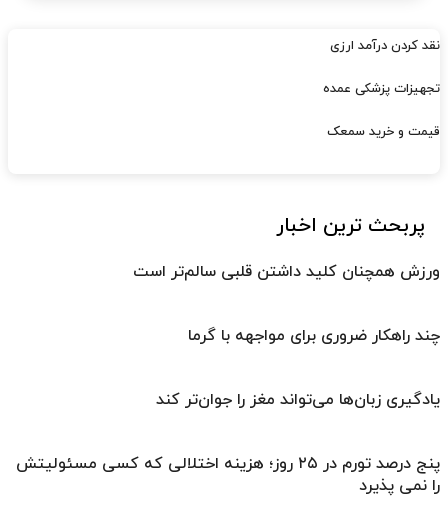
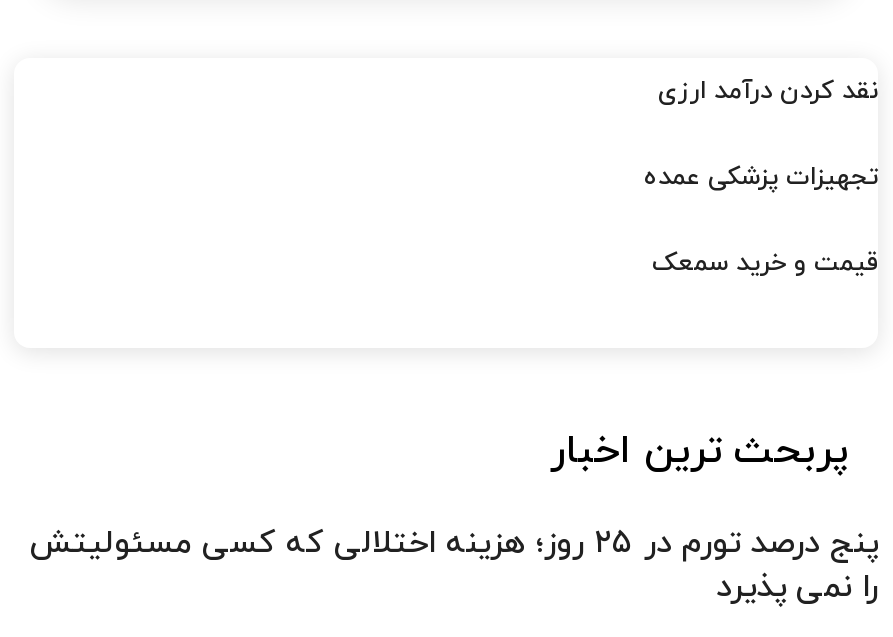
[133,261,440,411] ورزش همچنان کلید داشتن قلبی سالم‌تر است | چند راهکار ضروری برای مواجهه با گرما | یادگیری زبان‌ها می‌تواند مغز را جوان‌تر کند -> none

